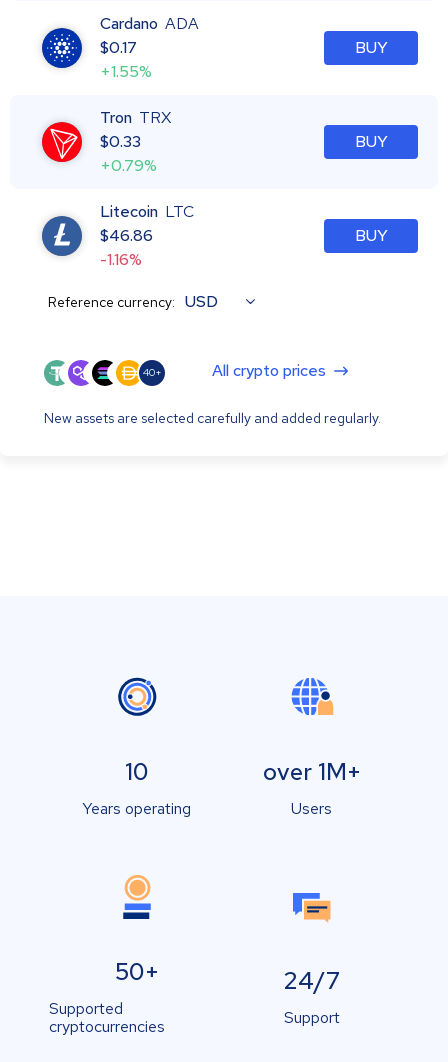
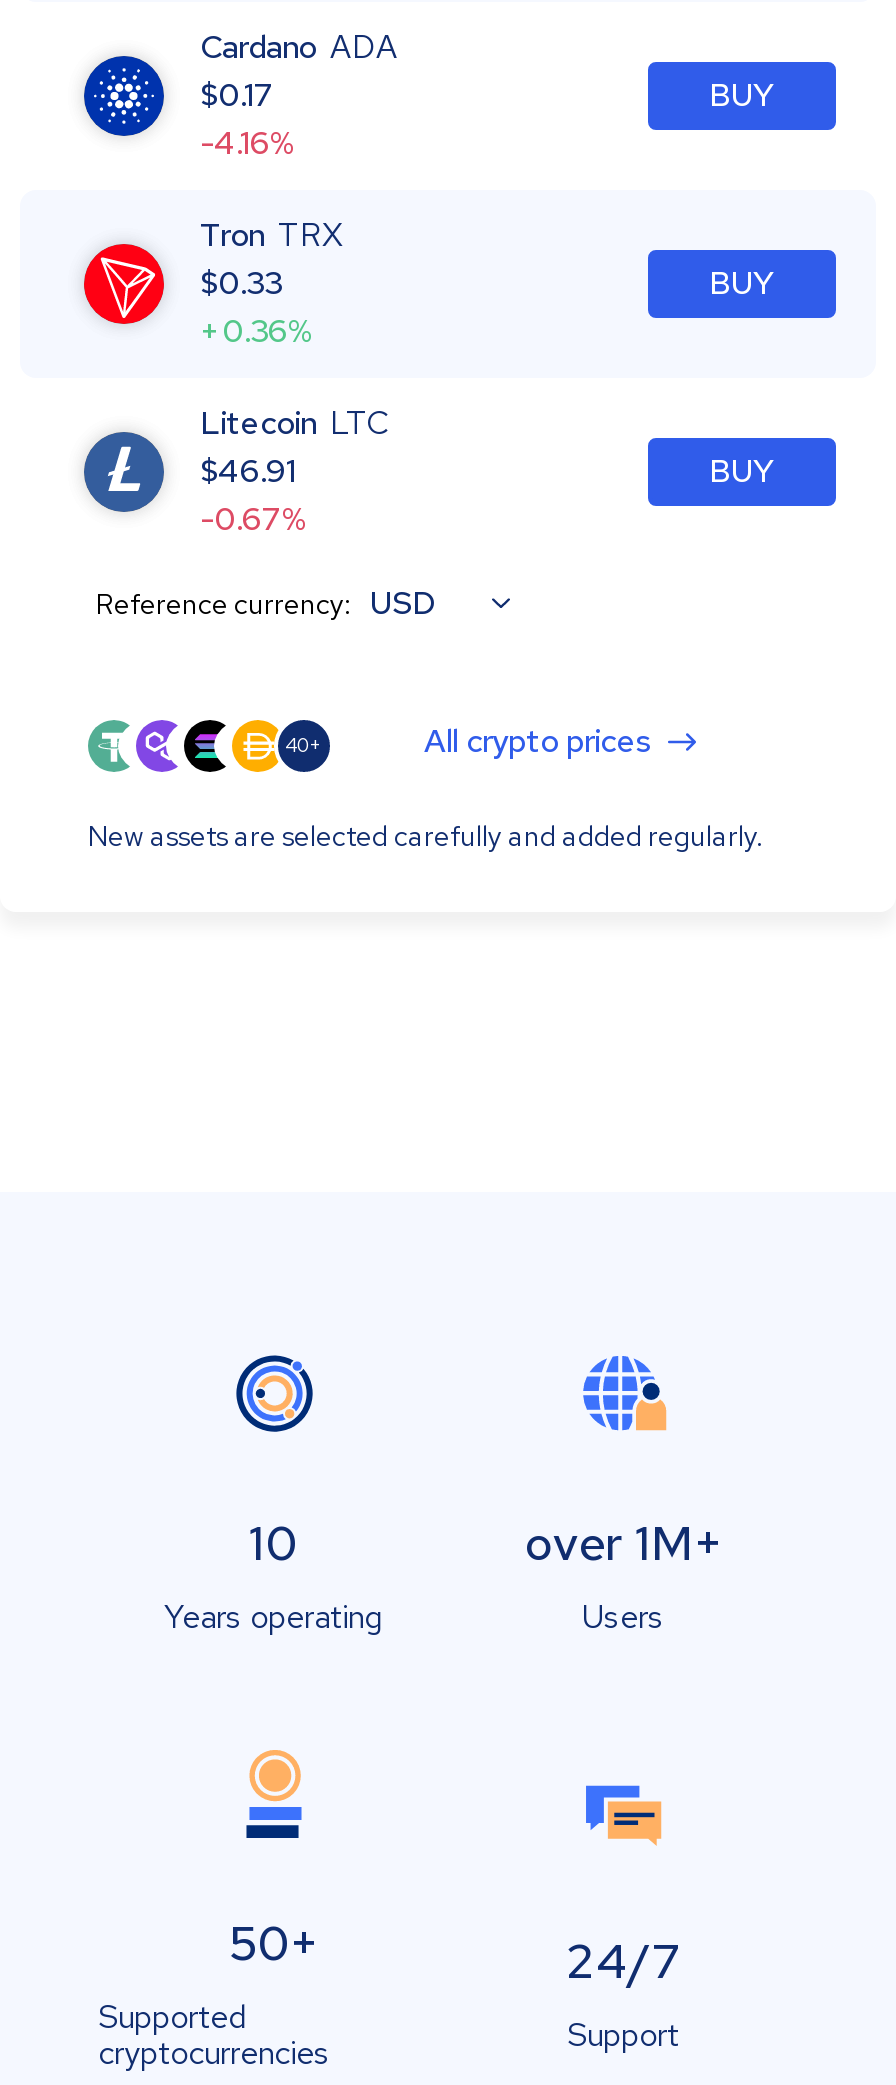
[100,61,152,82] +1.55% -> [200,122,296,164] -4.16%
[100,155,157,176] +0.79% -> [200,310,314,352] +0.36%
[100,225,153,246] $46.86 -> [200,450,296,492] $46.91
[100,249,142,270] -1.16% -> [200,498,308,540] -0.67%

